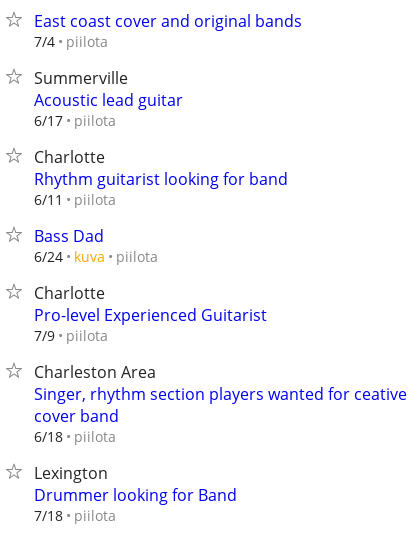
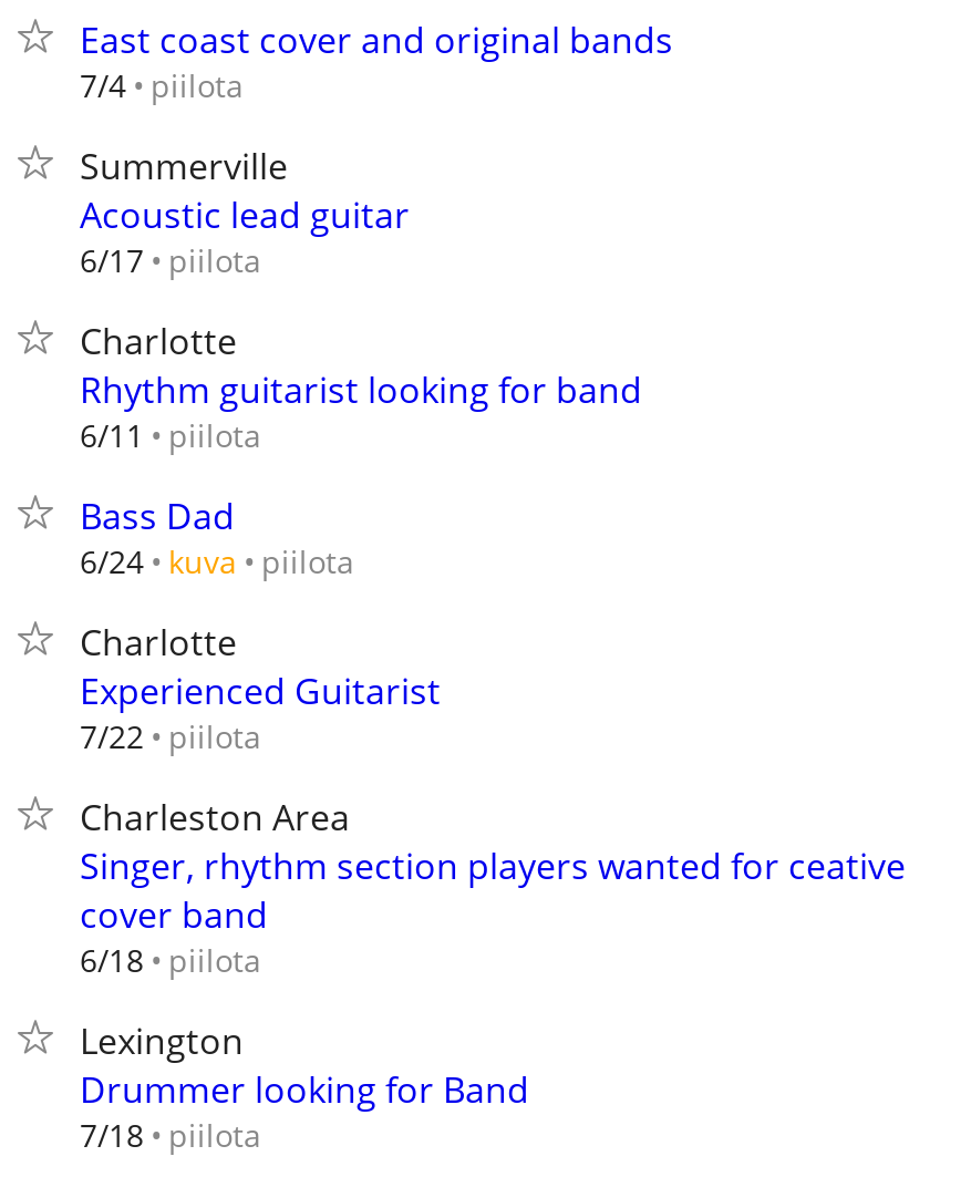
[34,304,267,345] Pro-level Experienced Guitarist | 7/9 piilota -> [80,667,441,757] Experienced Guitarist | 7/22 piilota

